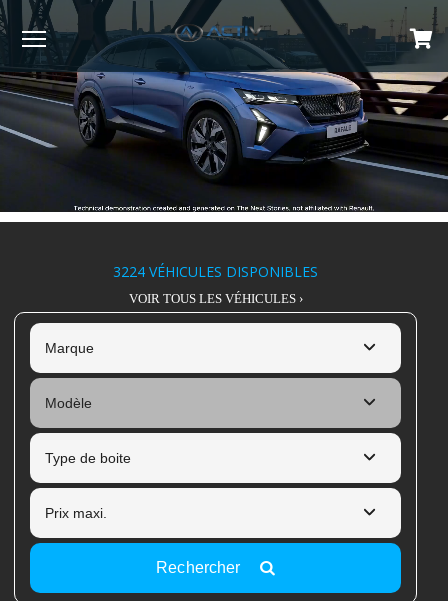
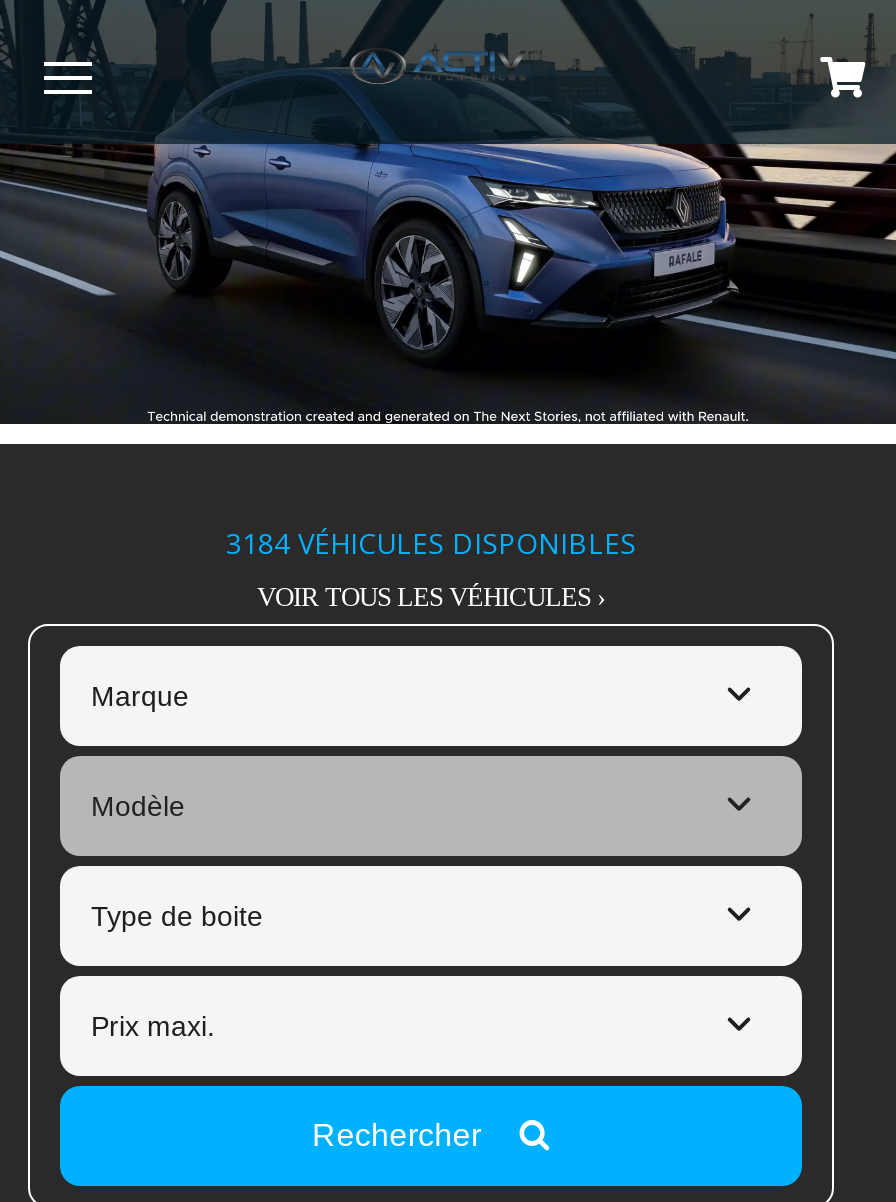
[113,262,318,281] 3224 VÉHICULES DISPONIBLES -> [226,524,636,562] 3184 VÉHICULES DISPONIBLES

